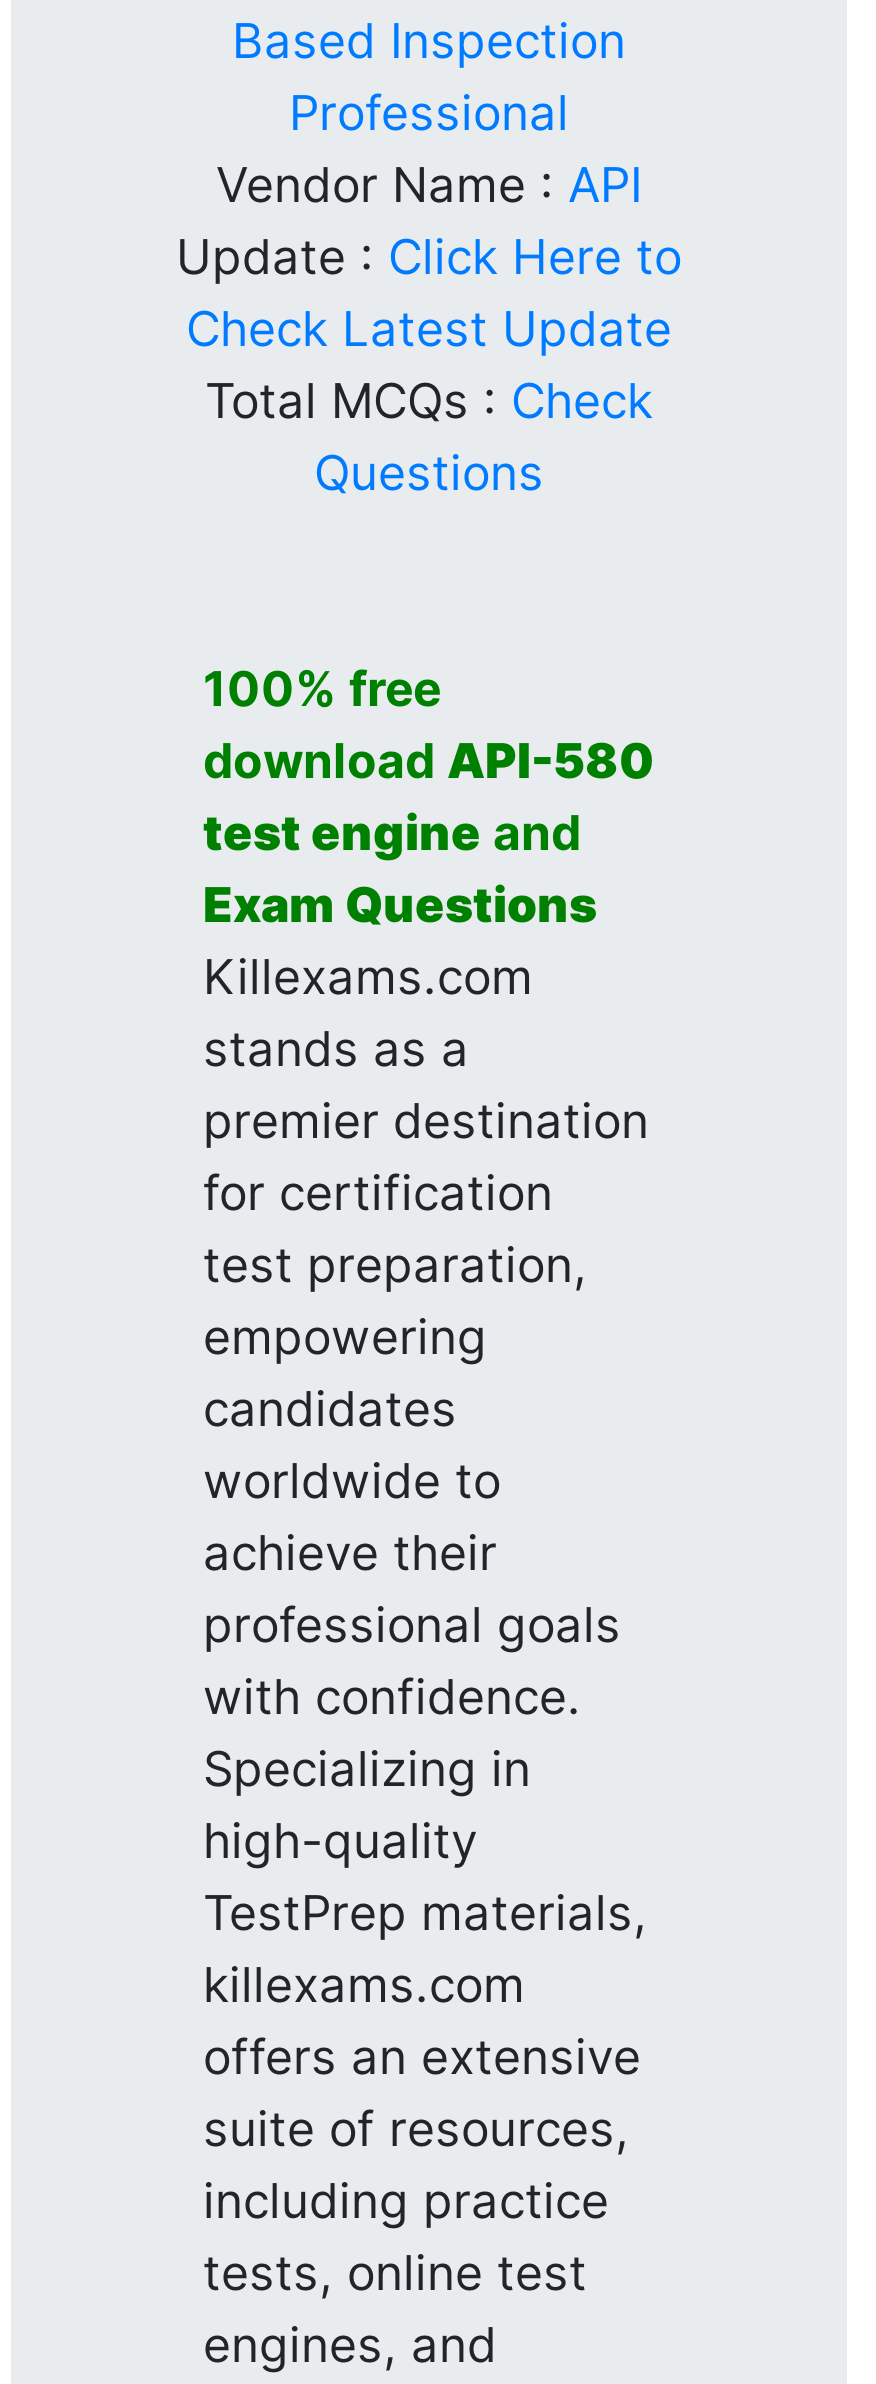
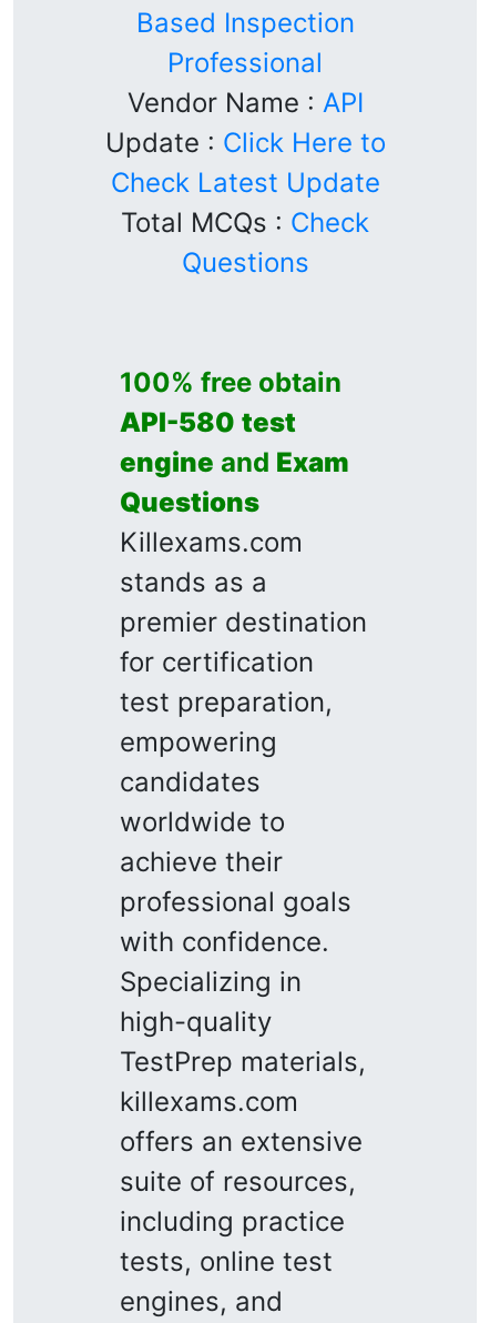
[203,659,655,933] 100% free | download API-580 | test engine and | Exam Questions -> [120,366,349,518] 100% free obtain | API-580 test | engine and Exam | Questions

